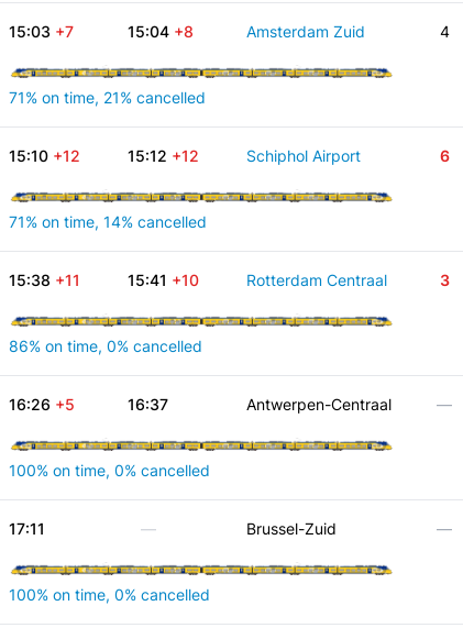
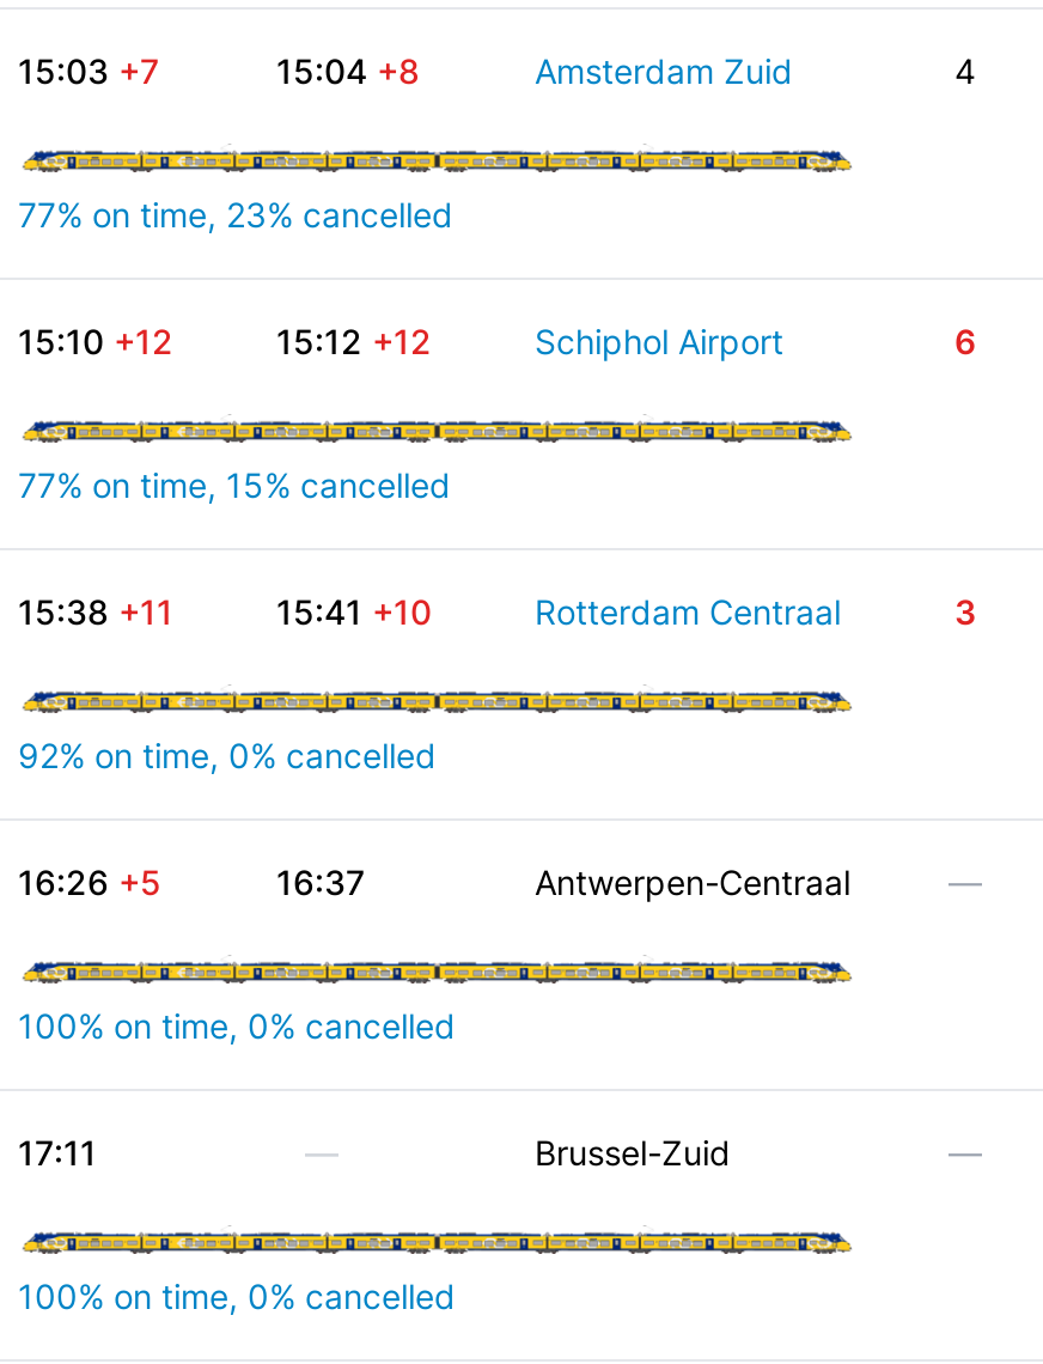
[9,88,206,107] 71% on time, 21% cancelled -> [18,194,453,235] 77% on time, 23% cancelled
[9,212,207,231] 71% on time, 14% cancelled -> [18,464,451,505] 77% on time, 15% cancelled
[9,337,202,355] 86% on time, 0% cancelled -> [18,735,437,775] 92% on time, 0% cancelled

